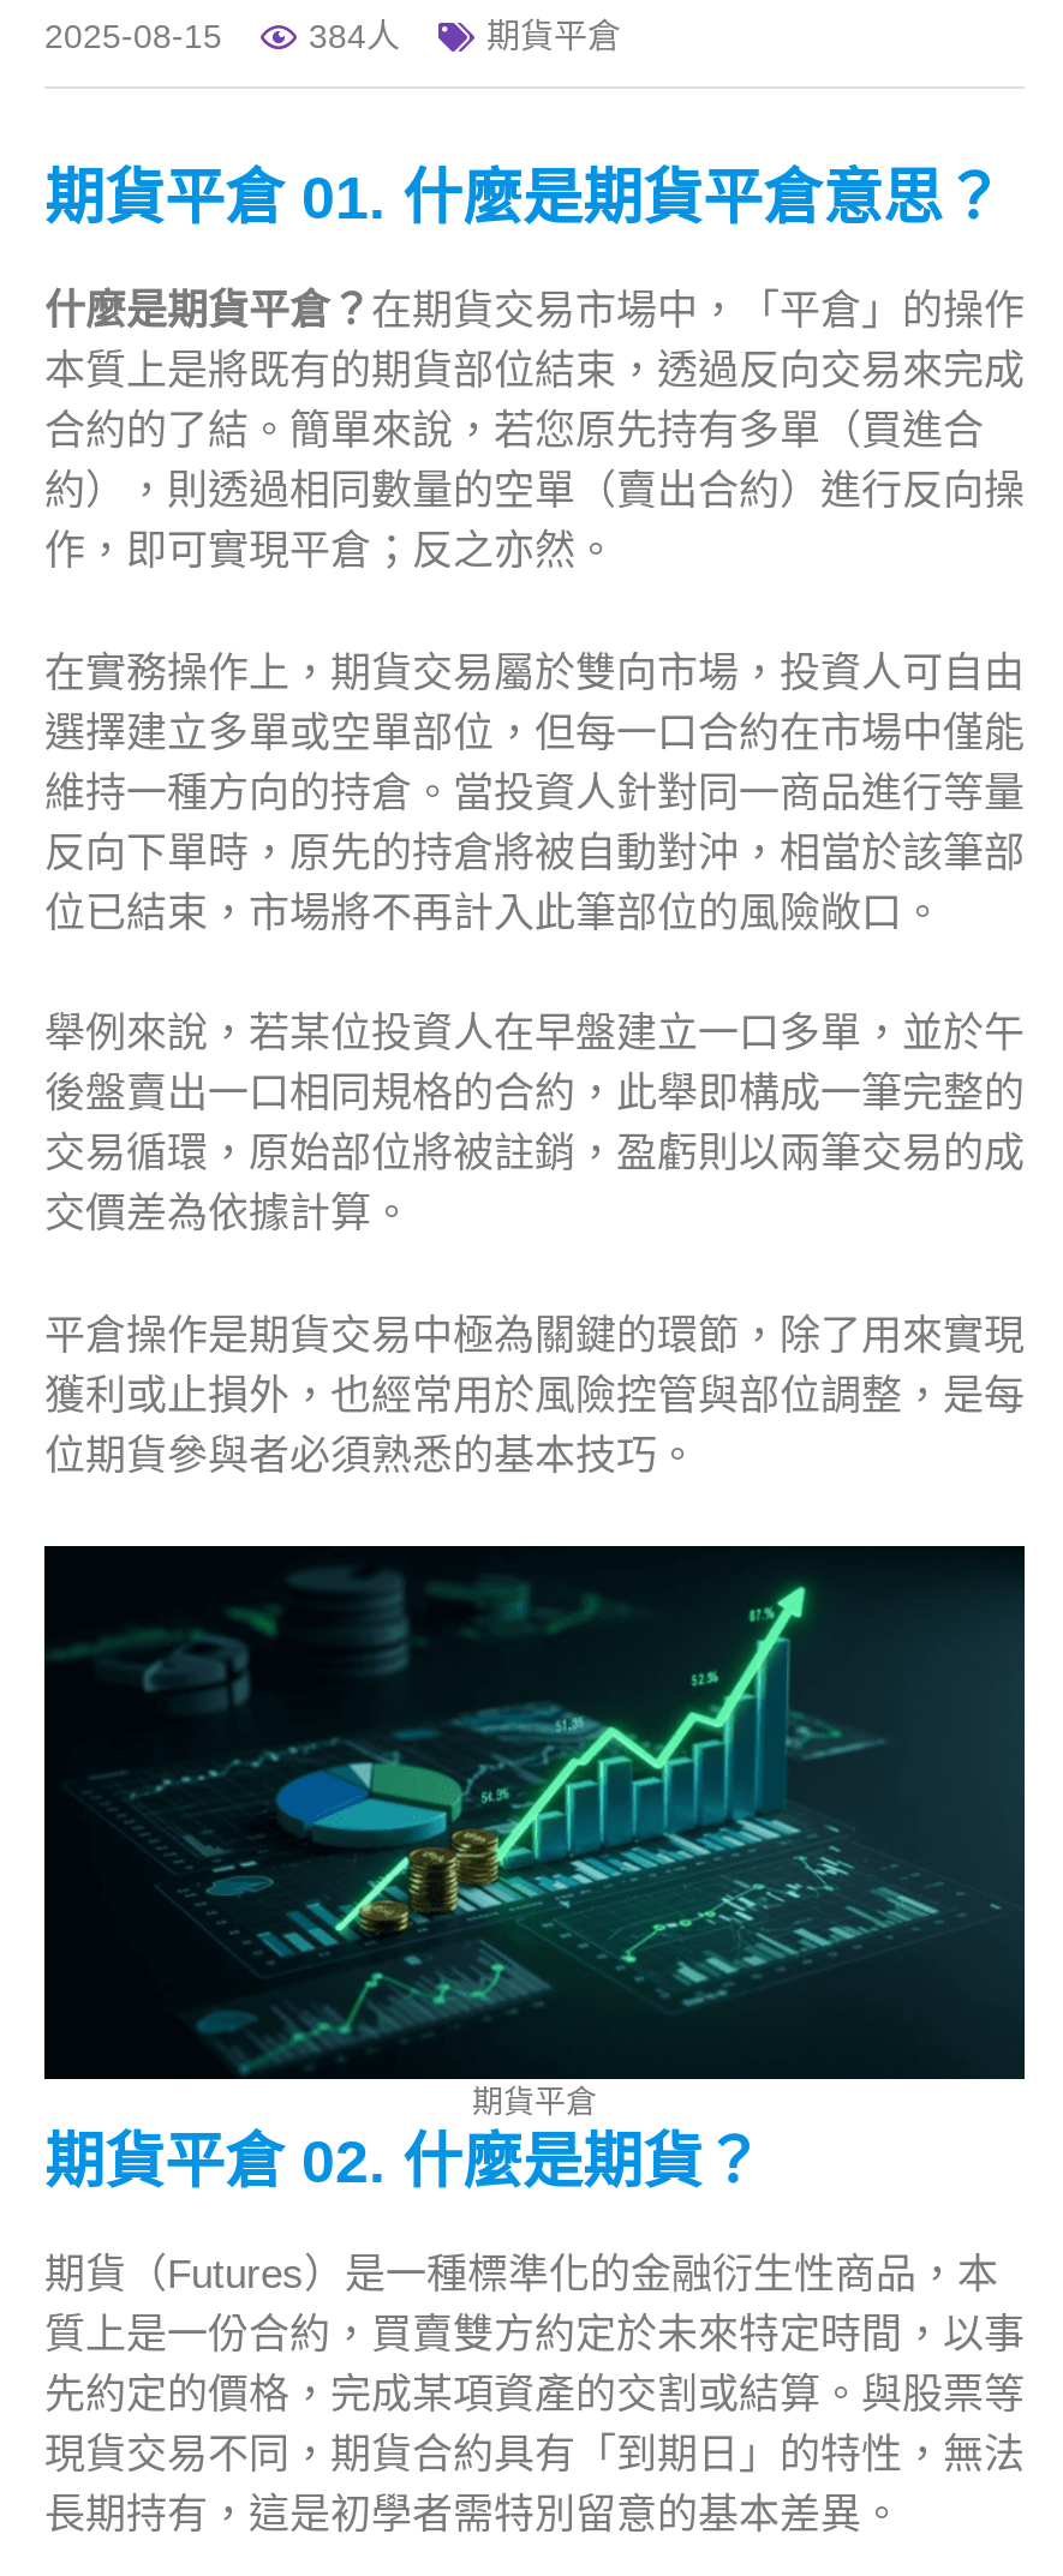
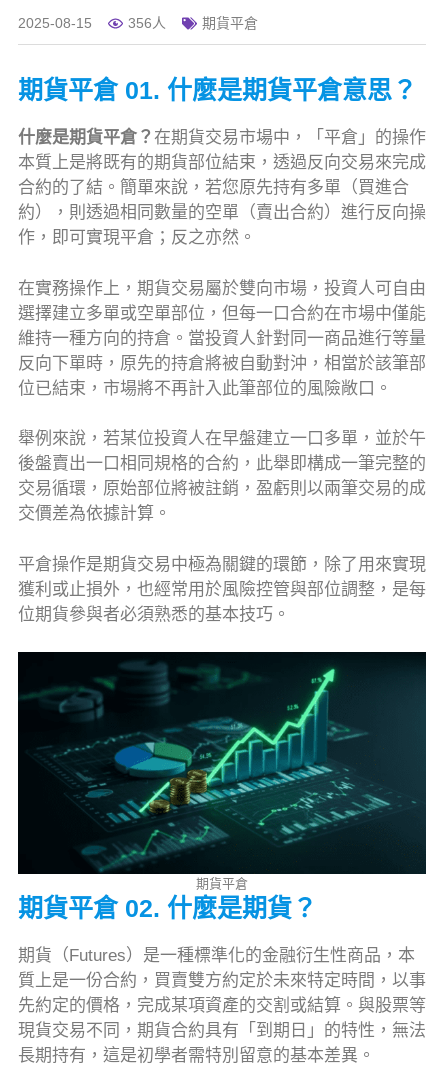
[309,17,400,55] 384人 -> [128,15,166,31] 356人

